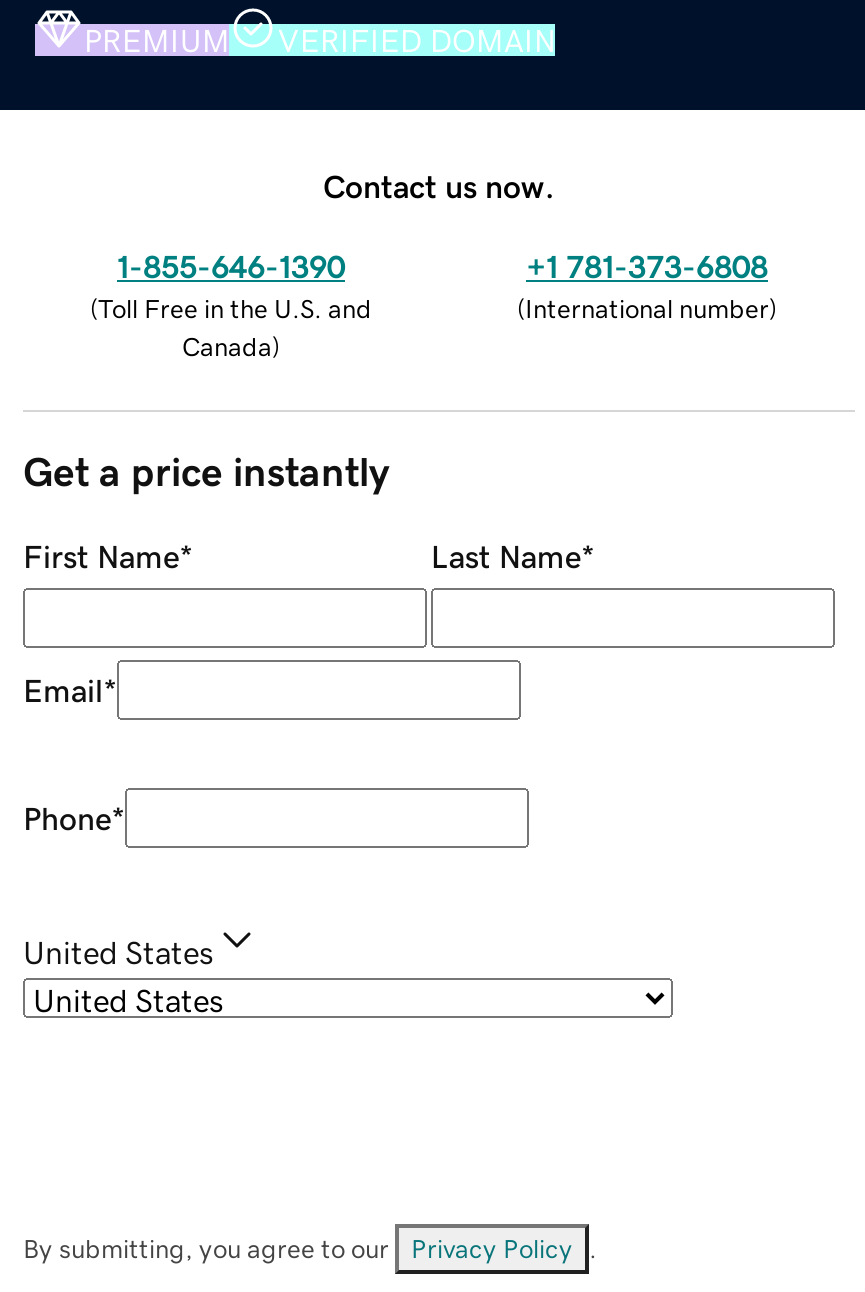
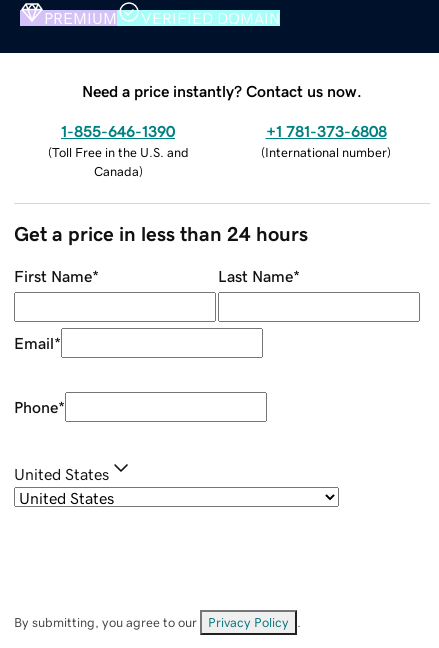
[323,169,555,201] Contact us now. -> [82,83,362,99] Need a price instantly? Contact us now.
[23,452,389,492] Get a price instantly -> [14,224,308,244] Get a price in less than 24 hours

